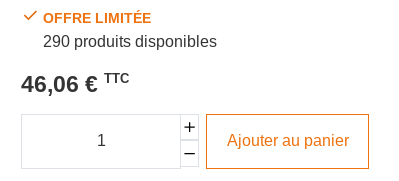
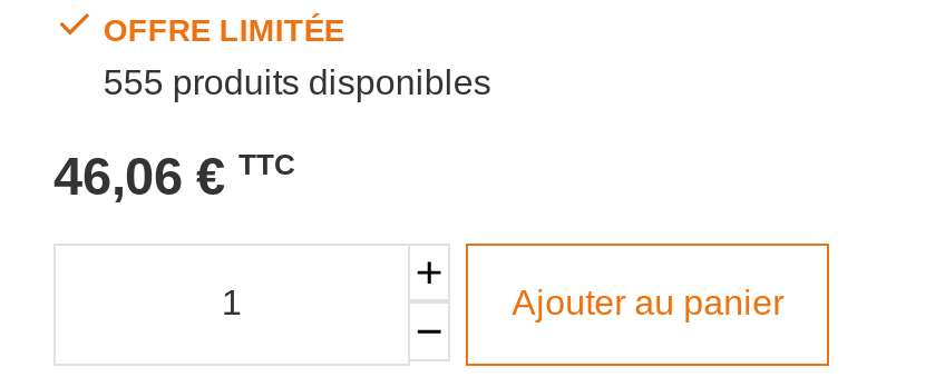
[43,32,217,49] 290 produits disponibles -> [103,62,491,100] 555 produits disponibles

